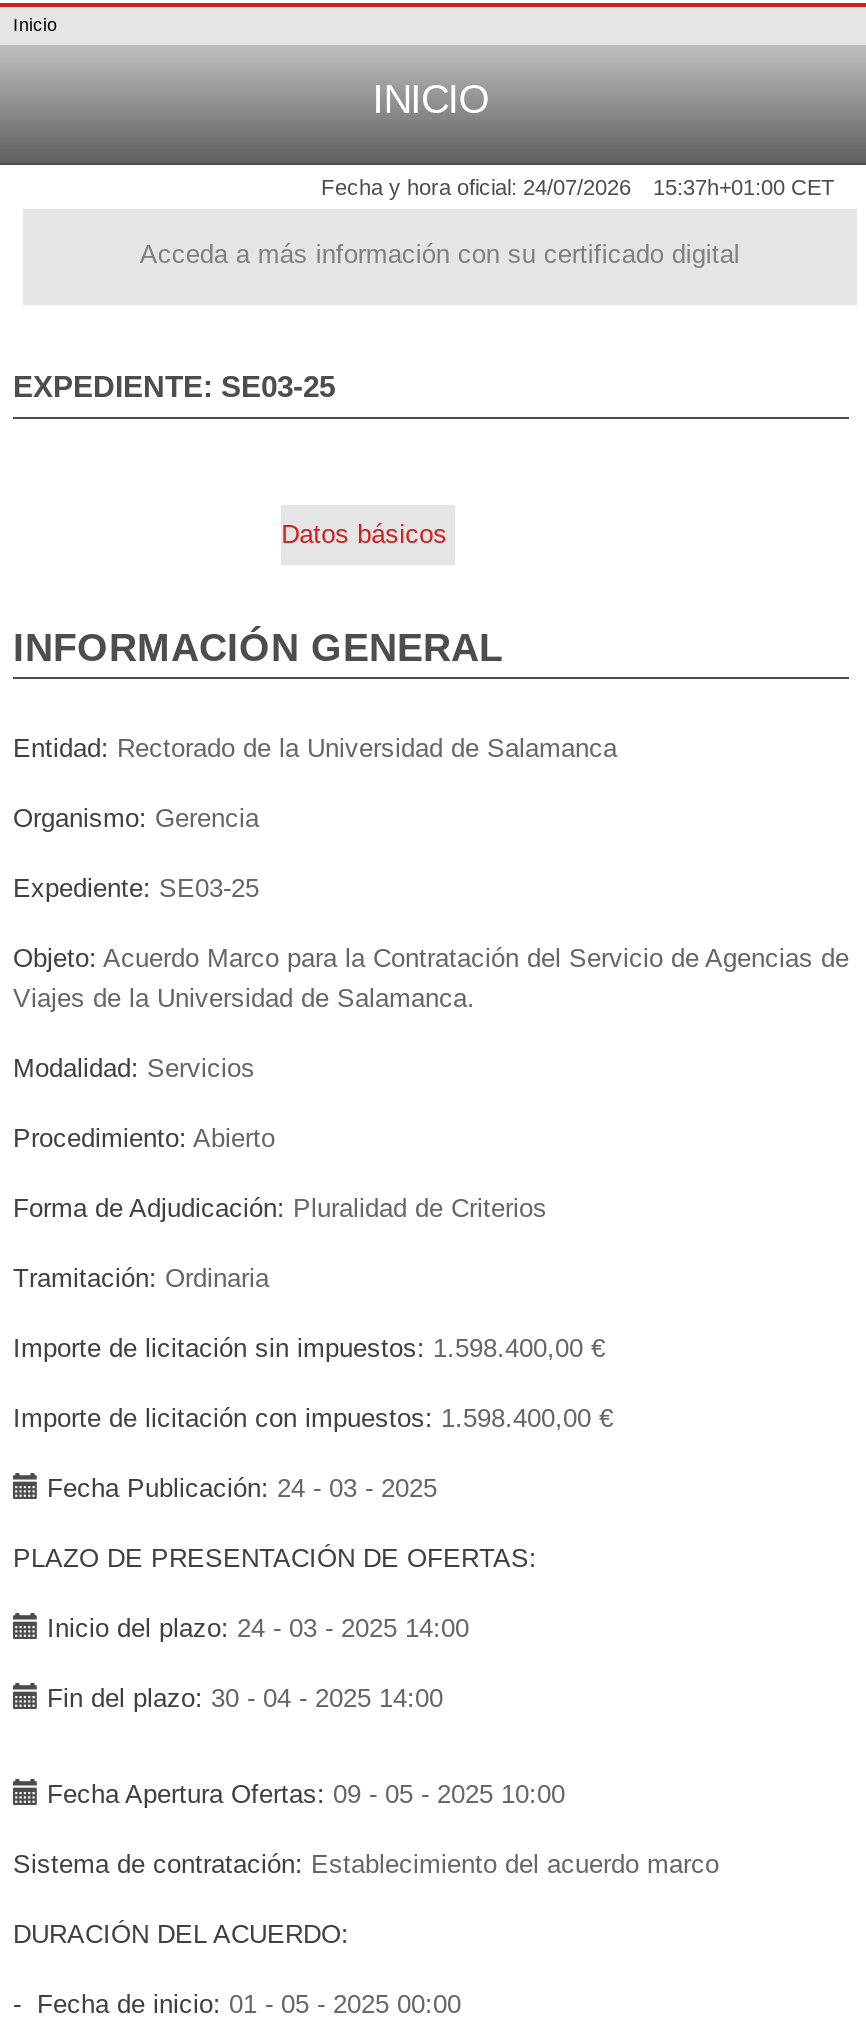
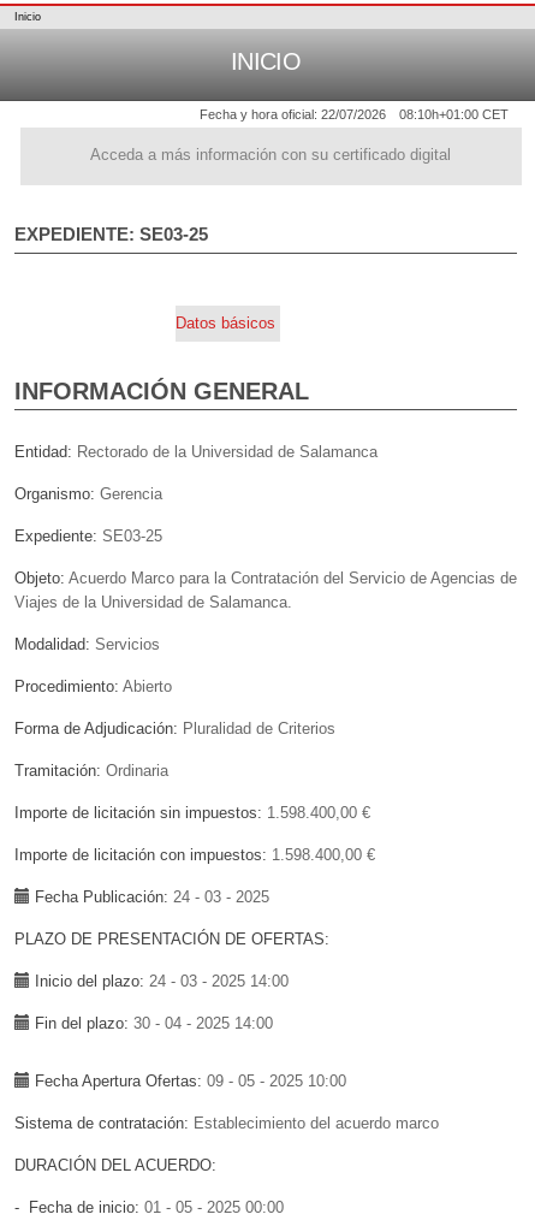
[321,176,631,200] Fecha y hora oficial: 24/07/2026 -> [200,107,386,122] Fecha y hora oficial: 22/07/2026
[653,176,835,200] 15:37h+01:00 CET -> [399,107,509,122] 08:10h+01:00 CET

